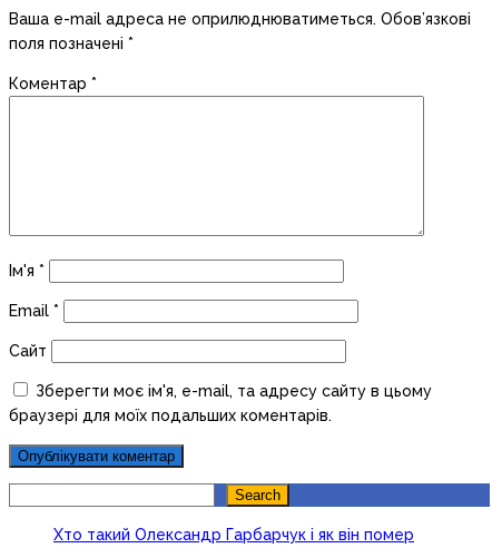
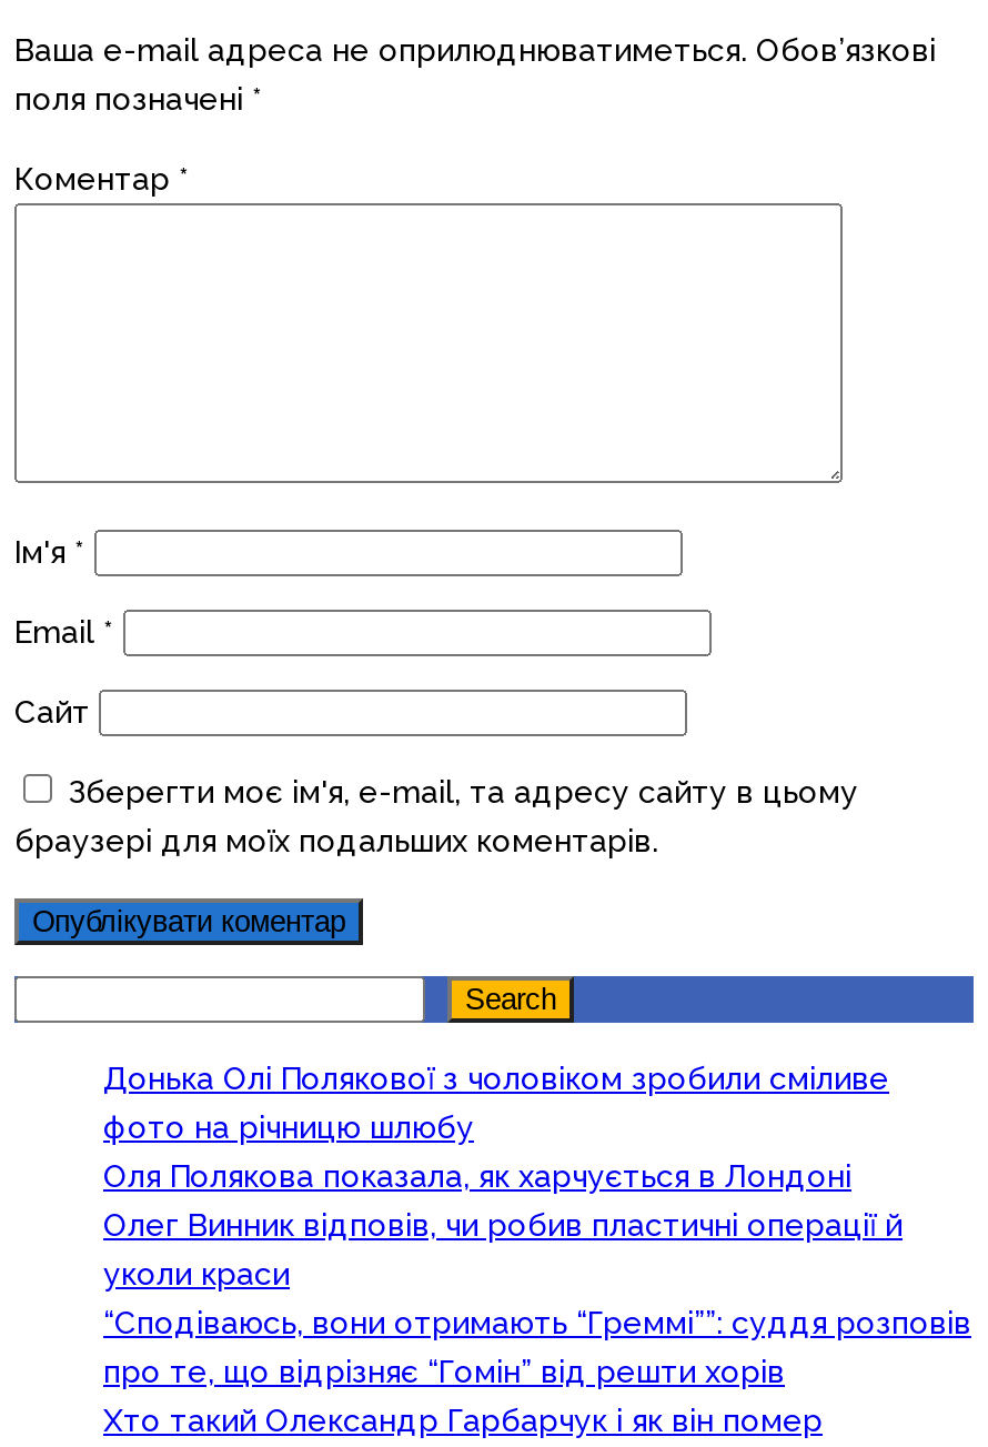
none -> [103,1060,971,1389] Донька Олі Полякової з чоловіком зробили сміливе | фото на річницю шлюбу | Оля Полякова показала, як харчується в Лондоні | Олег Винник відповів, чи робив пластичні операції й | уколи краси | “Сподіваюсь, вони отримають “Греммі””: суддя розповів | про те, що відрізняє “Гомін” від решти хорів

